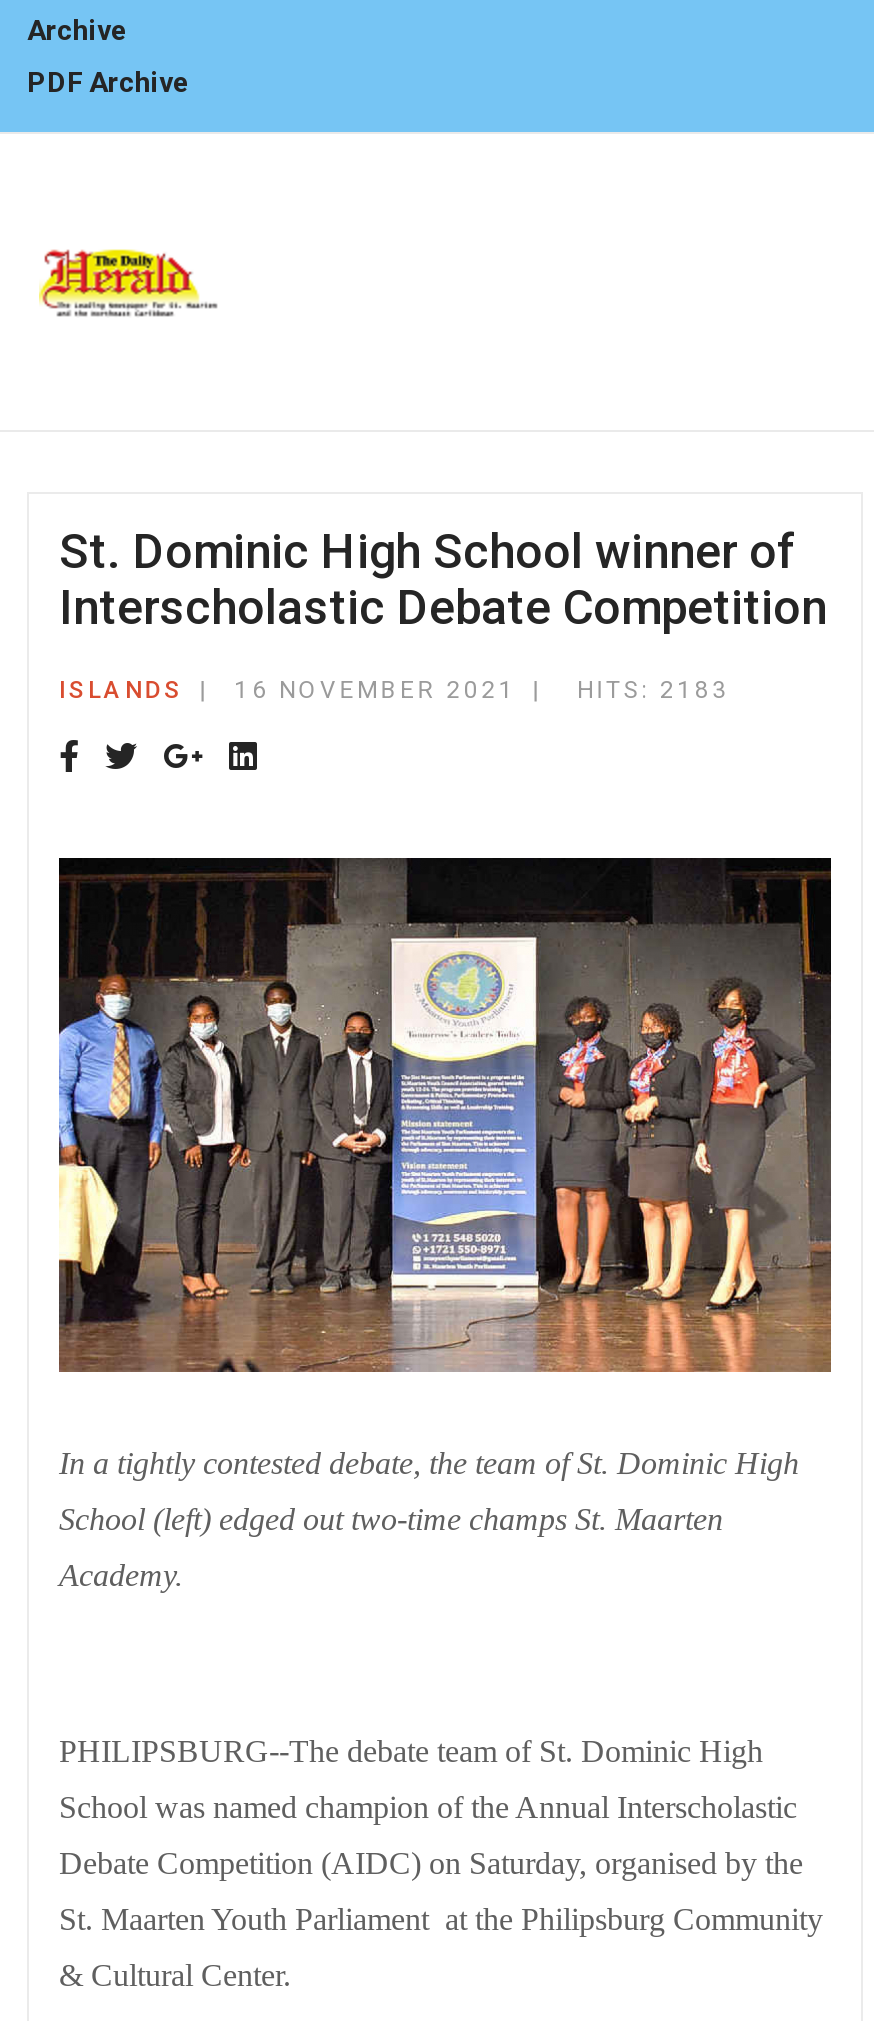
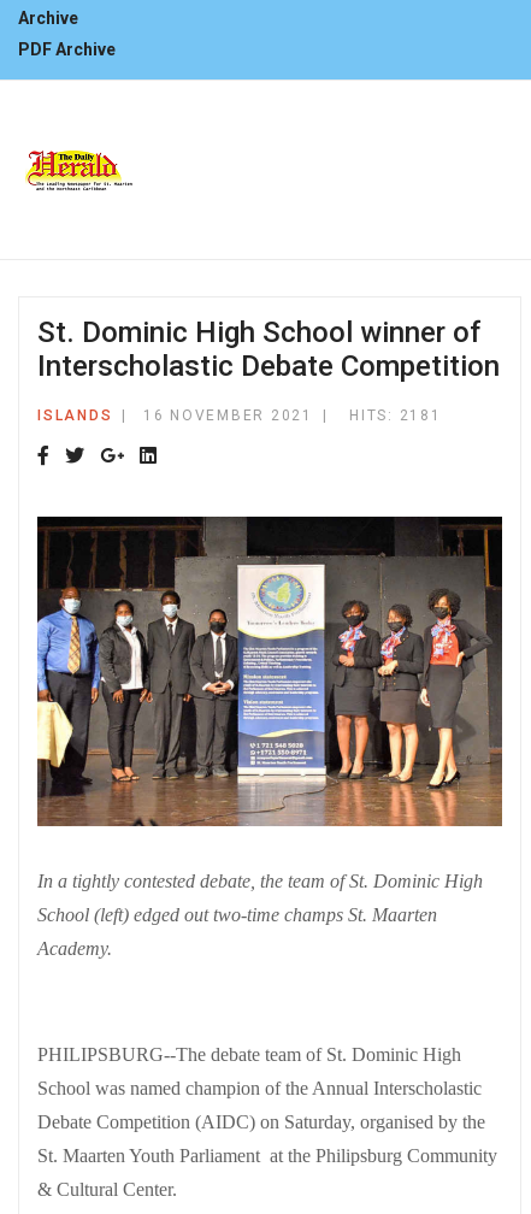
[577,676,730,704] HITS: 2183 -> [349,407,441,424] HITS: 2181

